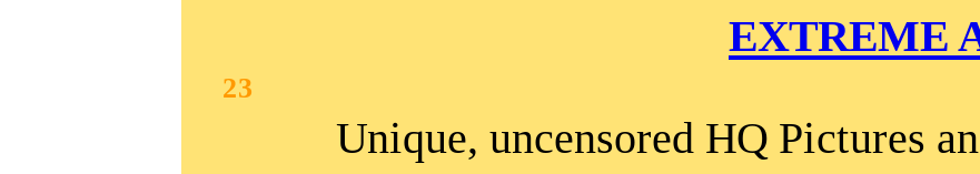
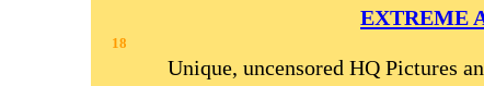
[222,71,254,104] 23 -> [111,35,126,51] 18

